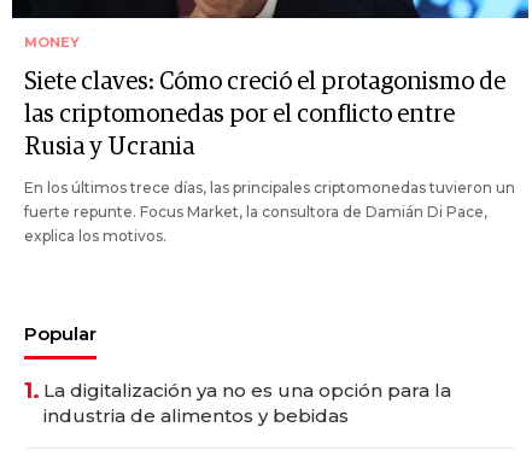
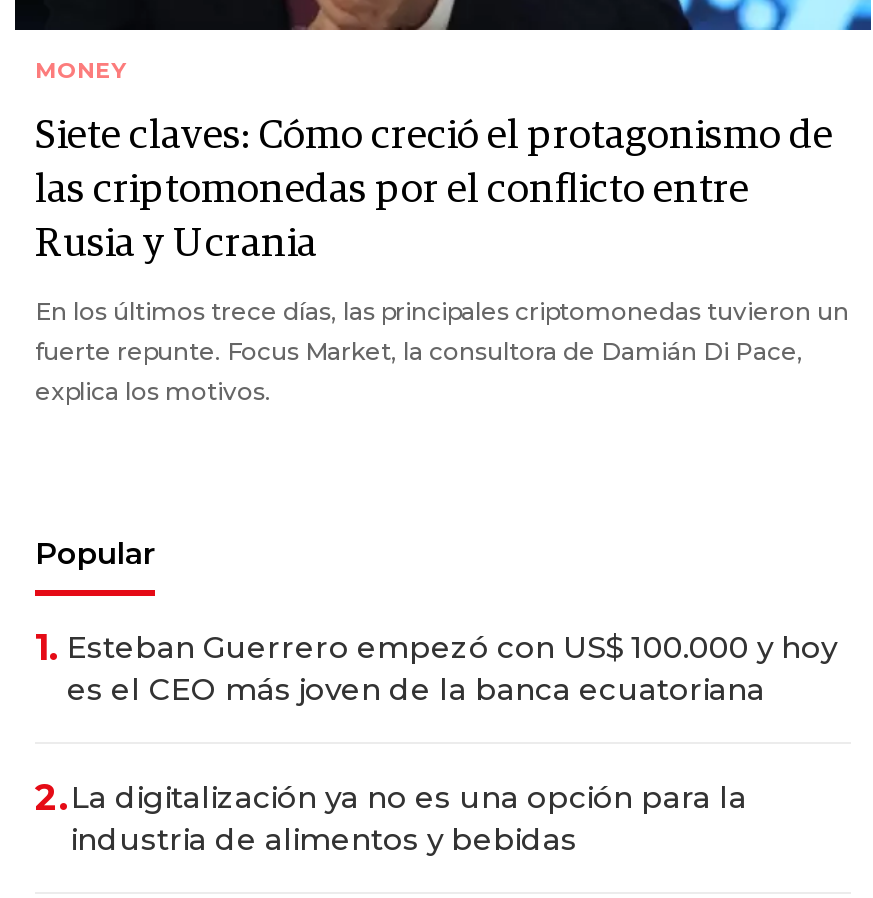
[24,378,451,404] 1. La digitalización ya no es una opción para la -> [35,626,837,820] 1. Esteban Guerrero empezó con US$ 100.000 y hoy | es el CEO más joven de la banca ecuatoriana | 2.La digitalización ya no es una opción para la

